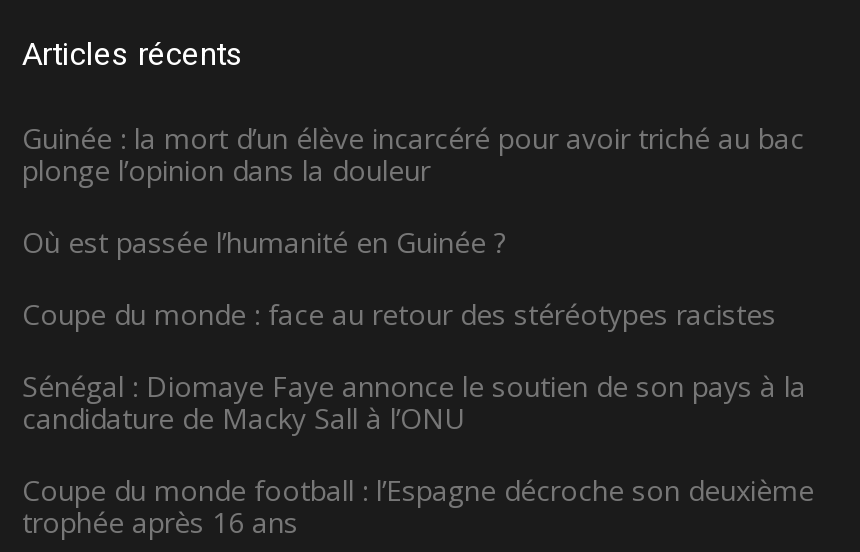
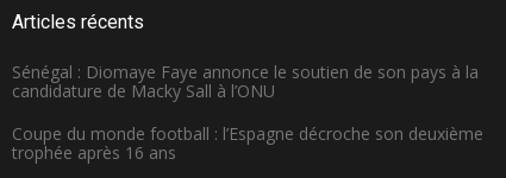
[22,119,804,333] Guinée : la mort d’un élève incarcéré pour avoir triché au bac | plonge l’opinion dans la douleur | Où est passée l’humanité en Guinée ? | Coupe du monde : face au retour des stéréotypes racistes -> none

